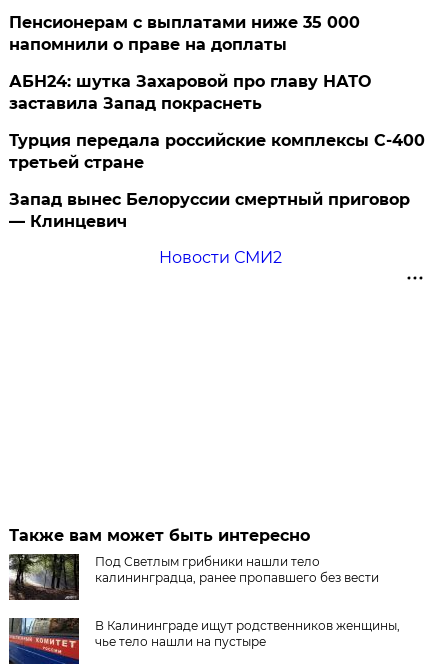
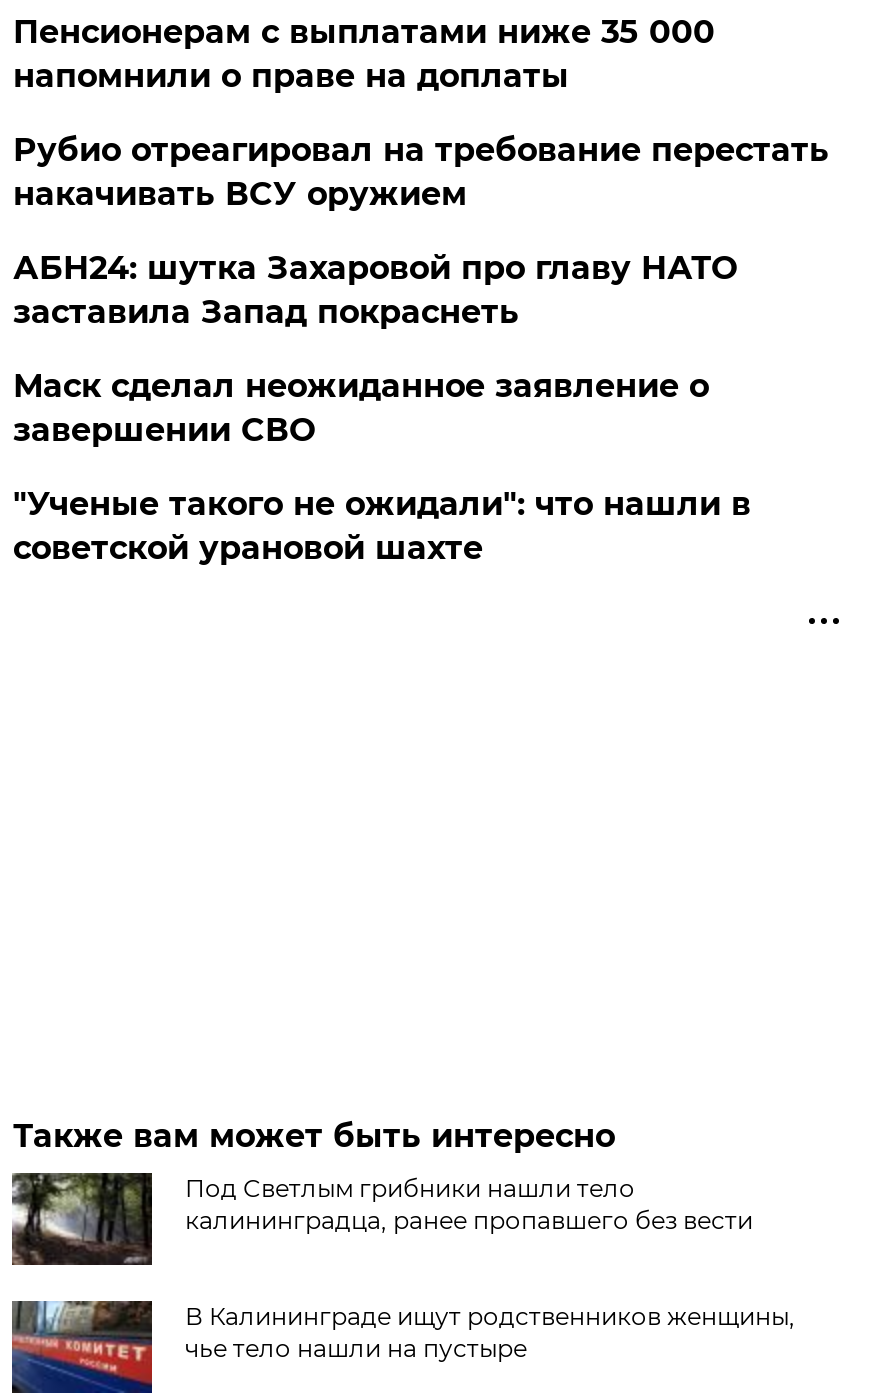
none -> [13,131,829,213] Рубио отреагировал на требование перестать | накачивать ВСУ оружием
moved [9,72,371,113] -> [13,249,737,331]: АБН24: шутка Захаровой про главу НАТО | заставила Запад покраснеть
[9,131,425,267] Турция передала российские комплексы С-400 | третьей стране | Запад вынес Белоруссии смертный приговор | — Клинцевич | Новости СМИ2 -> [13,367,751,567] Маск сделал неожиданное заявление о | завершении СВО | "Ученые такого не ожидали": что нашли в | советской урановой шахте

